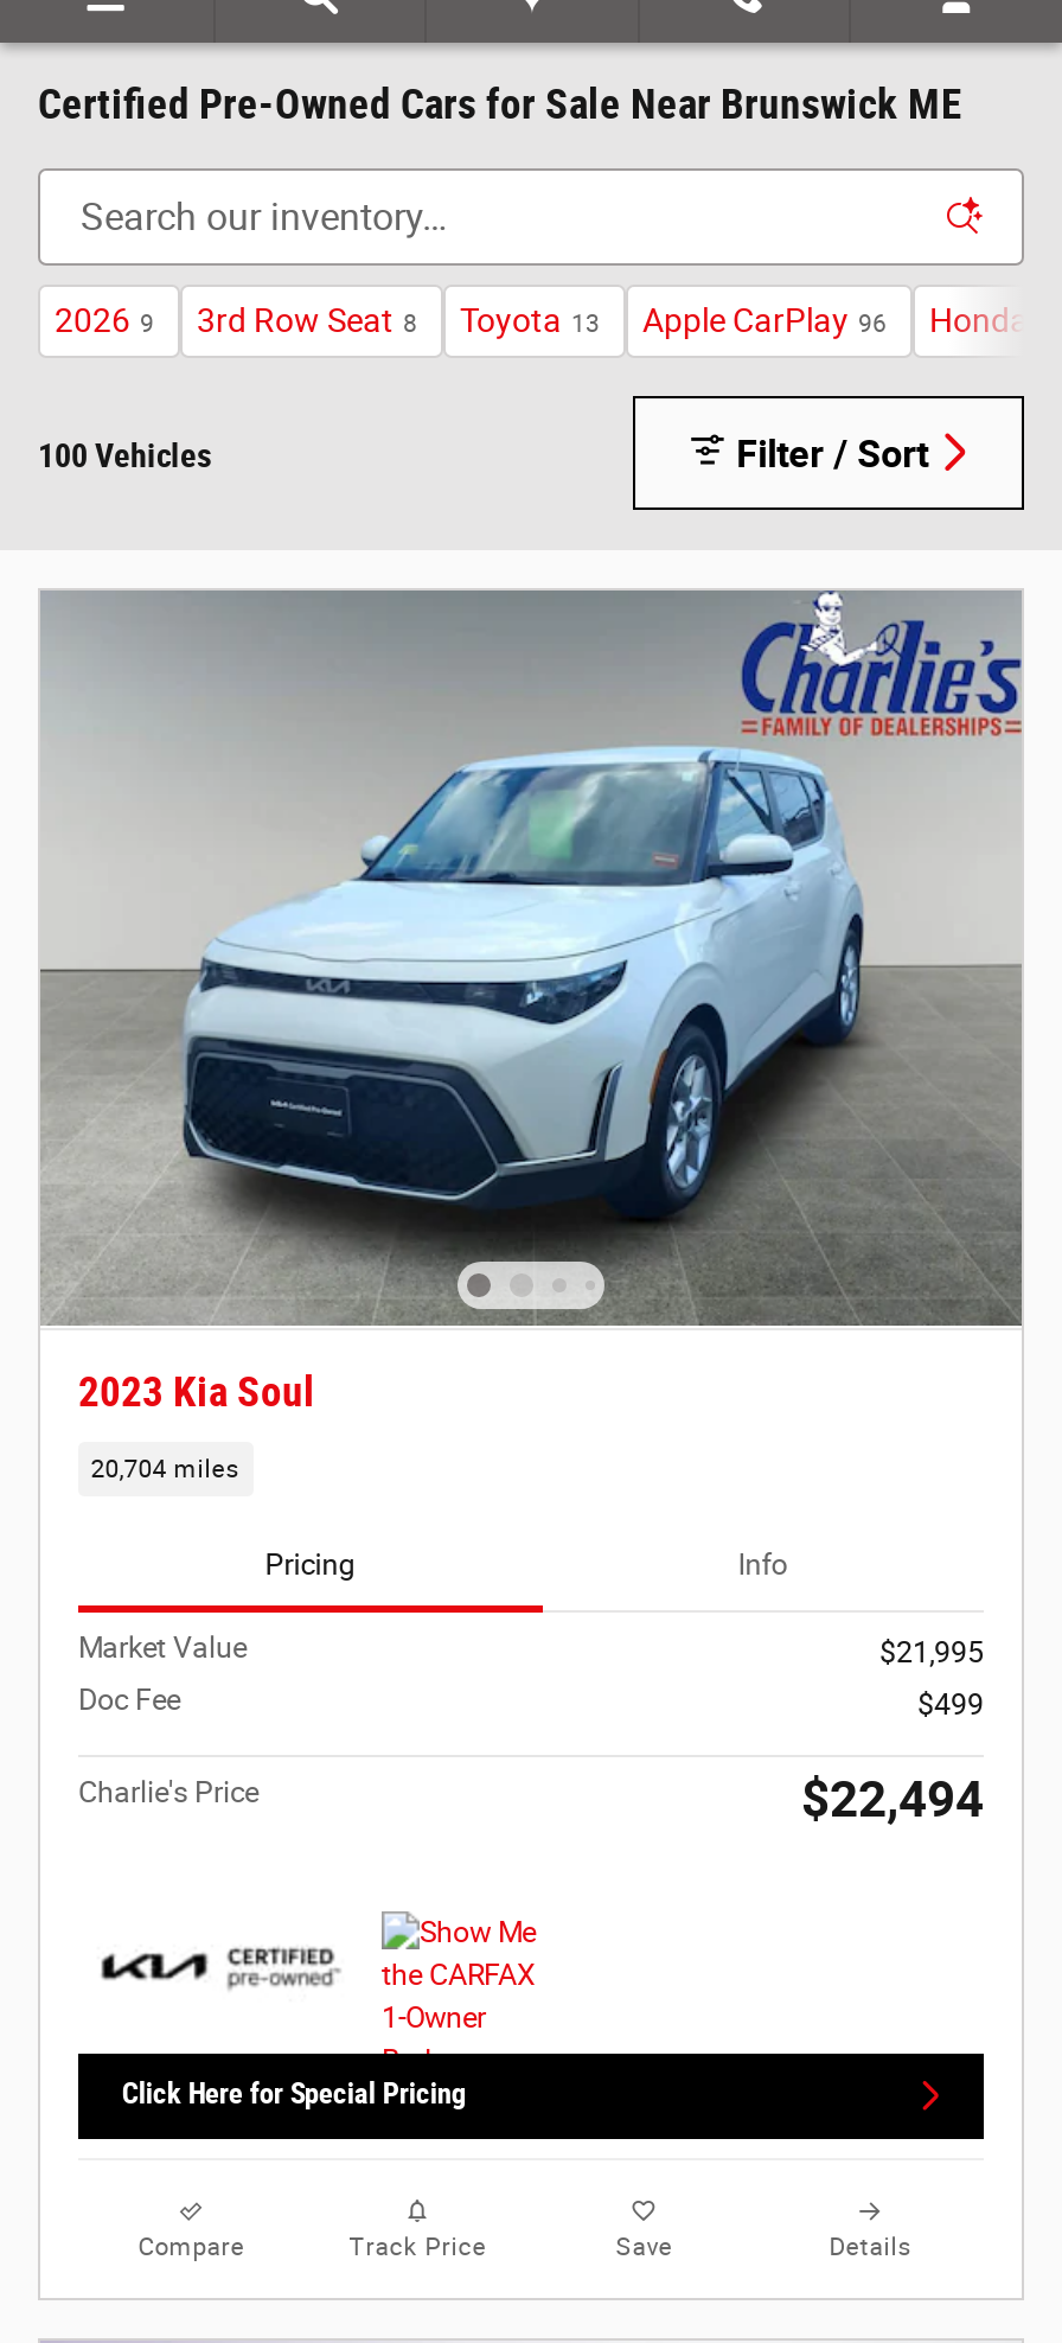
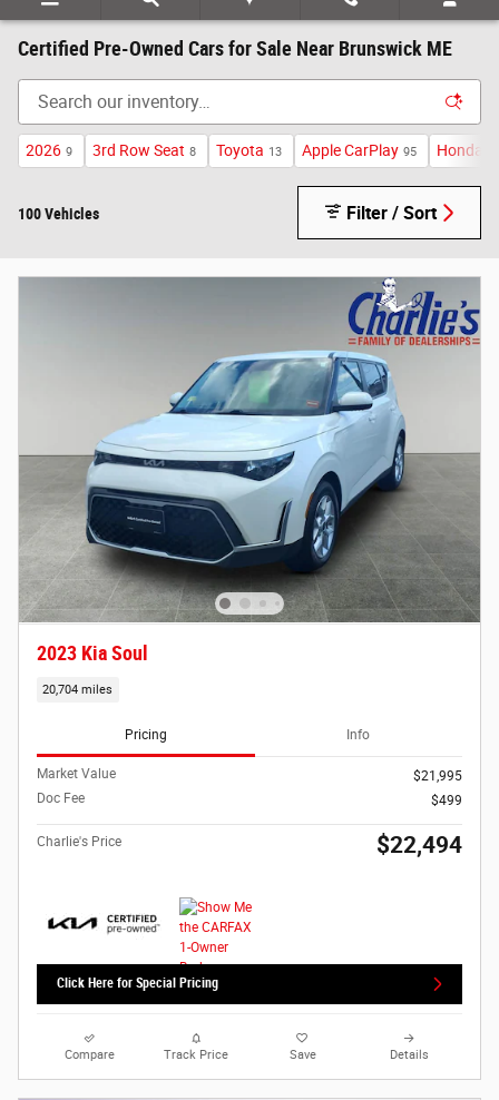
[642,301,887,339] Apple CarPlay 96 -> [302,141,417,159] Apple CarPlay 95

